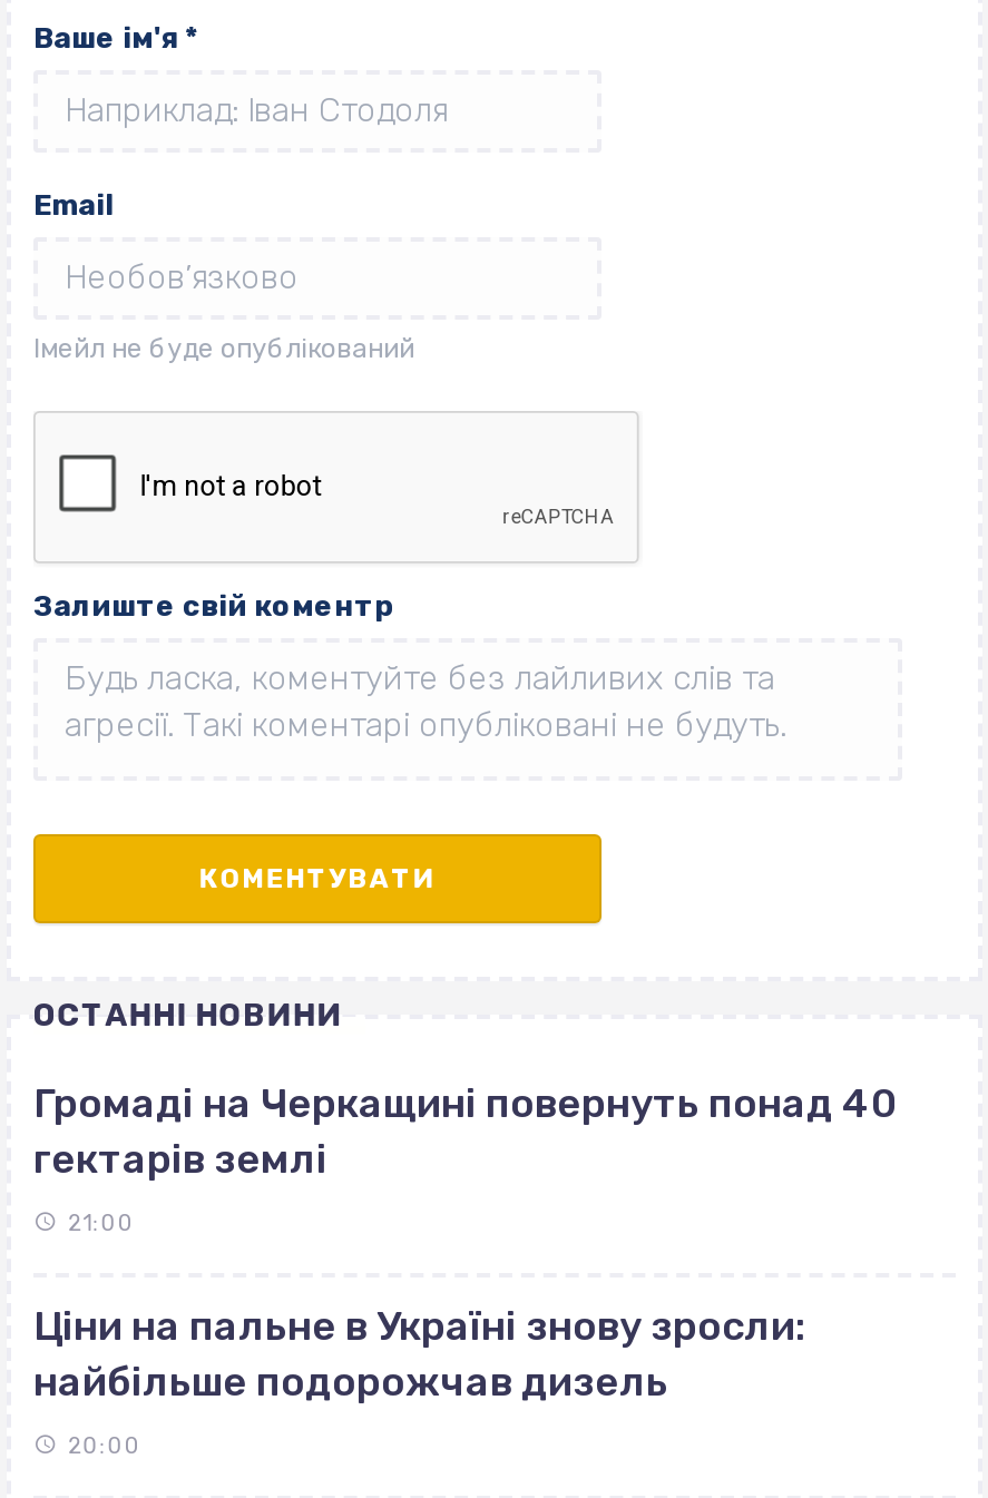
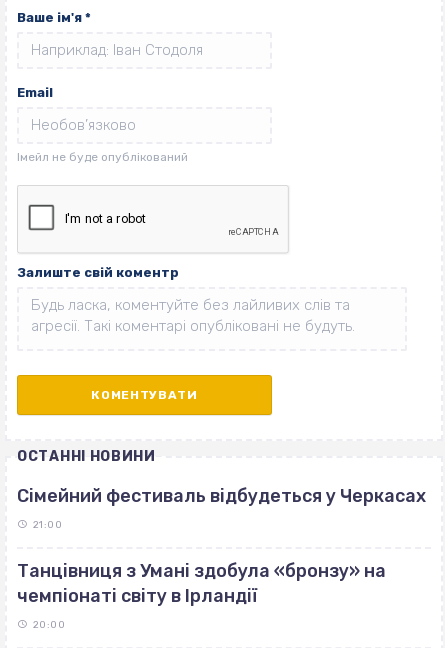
[33,1079,898,1184] Громаді на Черкащині повернуть понад 40 | гектарів землі -> [17,485,426,507] Сімейний фестиваль відбудеться у Черкасах
[33,1302,806,1407] Ціни на пальне в Україні знову зросли: | найбільше подорожчав дизель -> [17,560,386,607] Танцівниця з Умані здобула «бронзу» на | чемпіонаті світу в Ірландії

